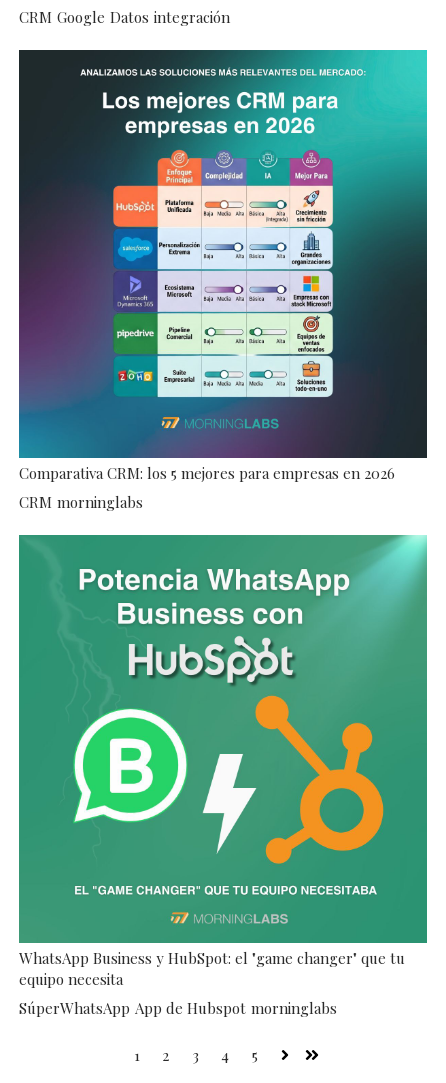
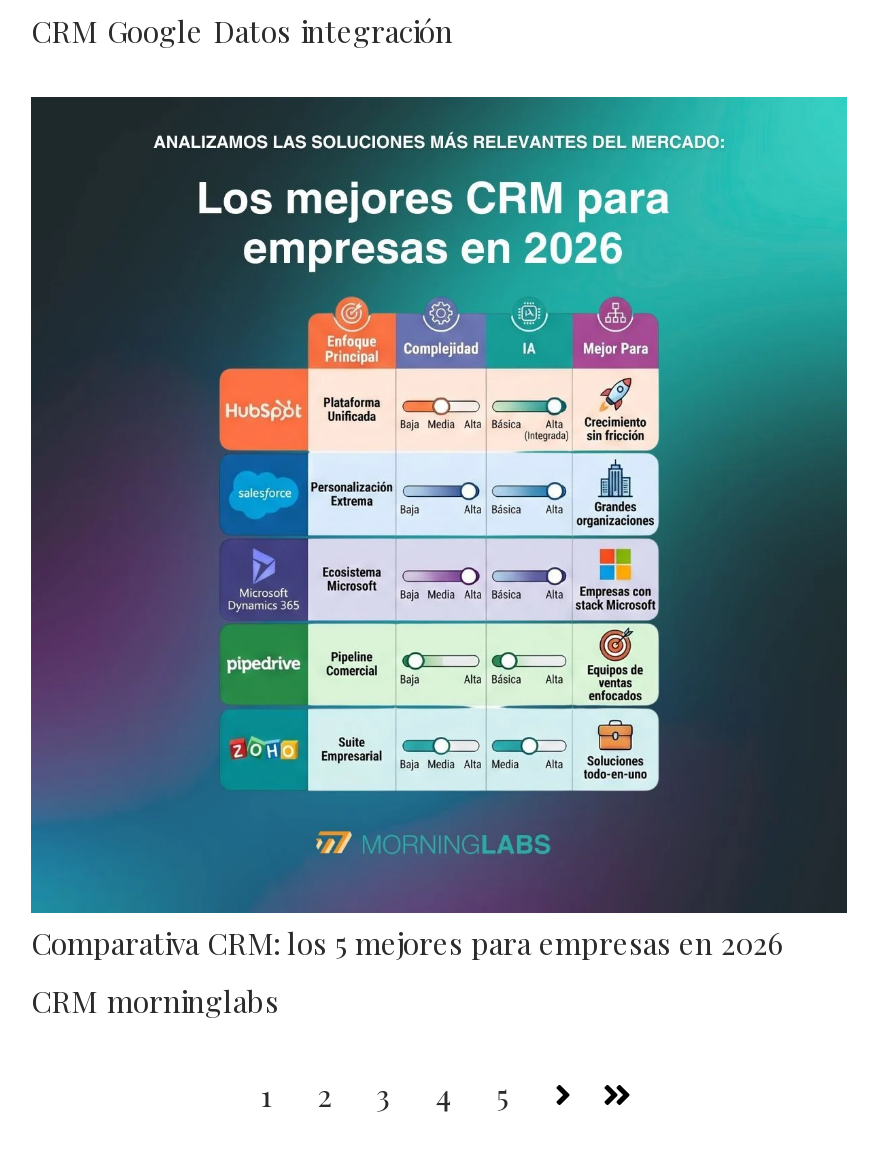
[18,534,428,1018] [image] | WhatsApp Business y HubSpot: el "game changer" que tu | equipo necesita | SúperWhatsApp App de Hubspot morninglabs -> none

